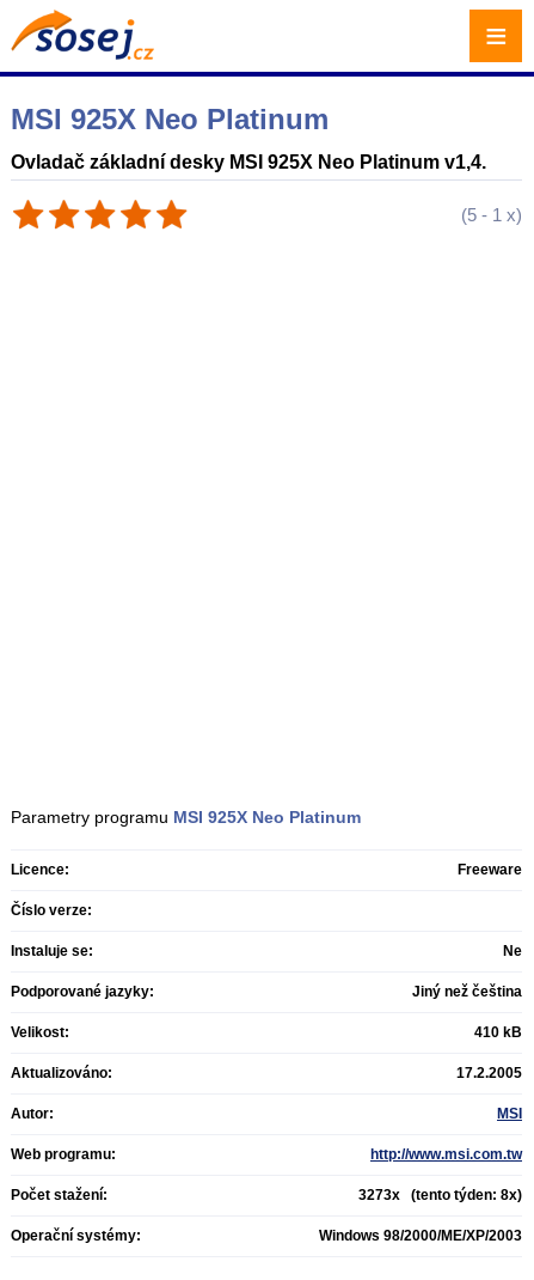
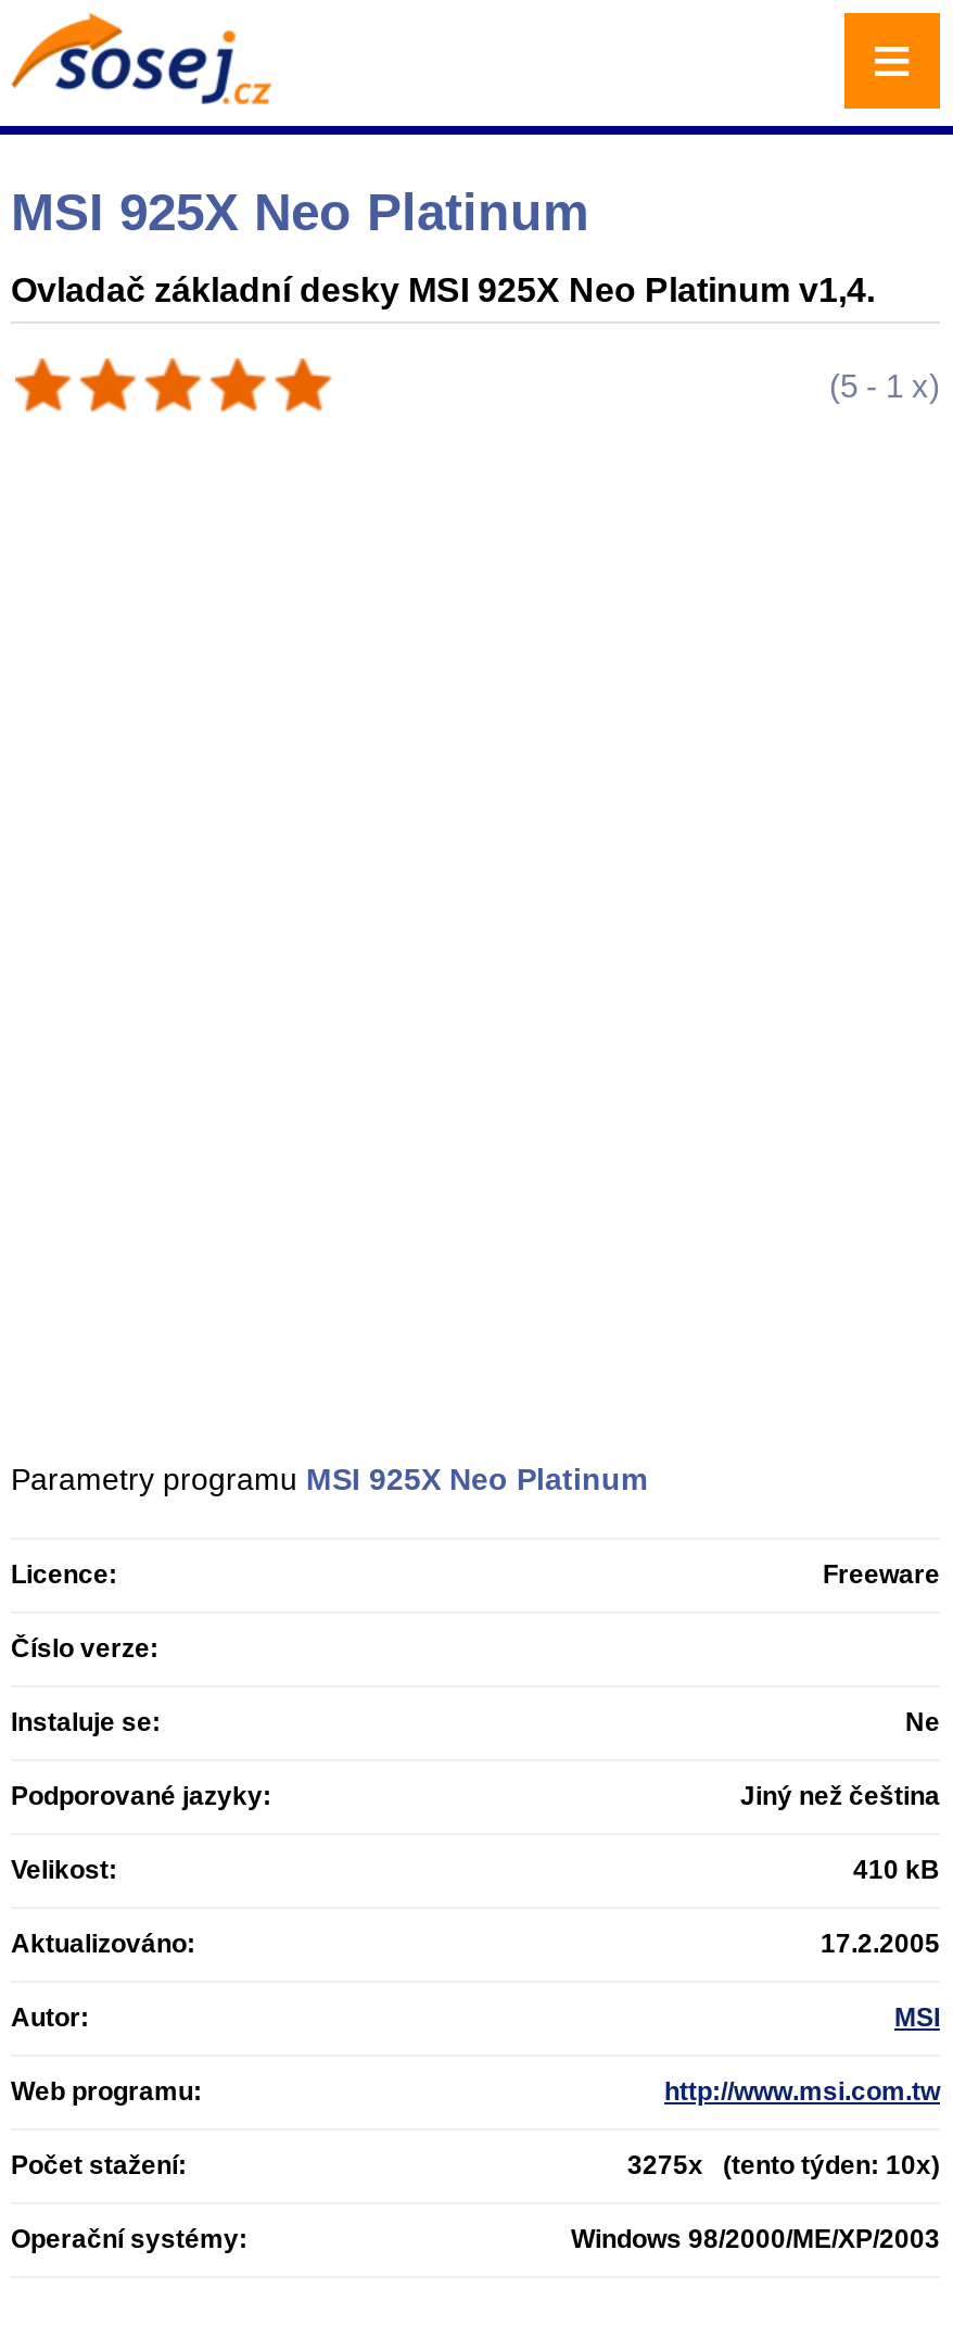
[358,1187,522,1203] 3273x (tento týden: 8x) -> [627,2150,940,2180] 3275x (tento týden: 10x)

